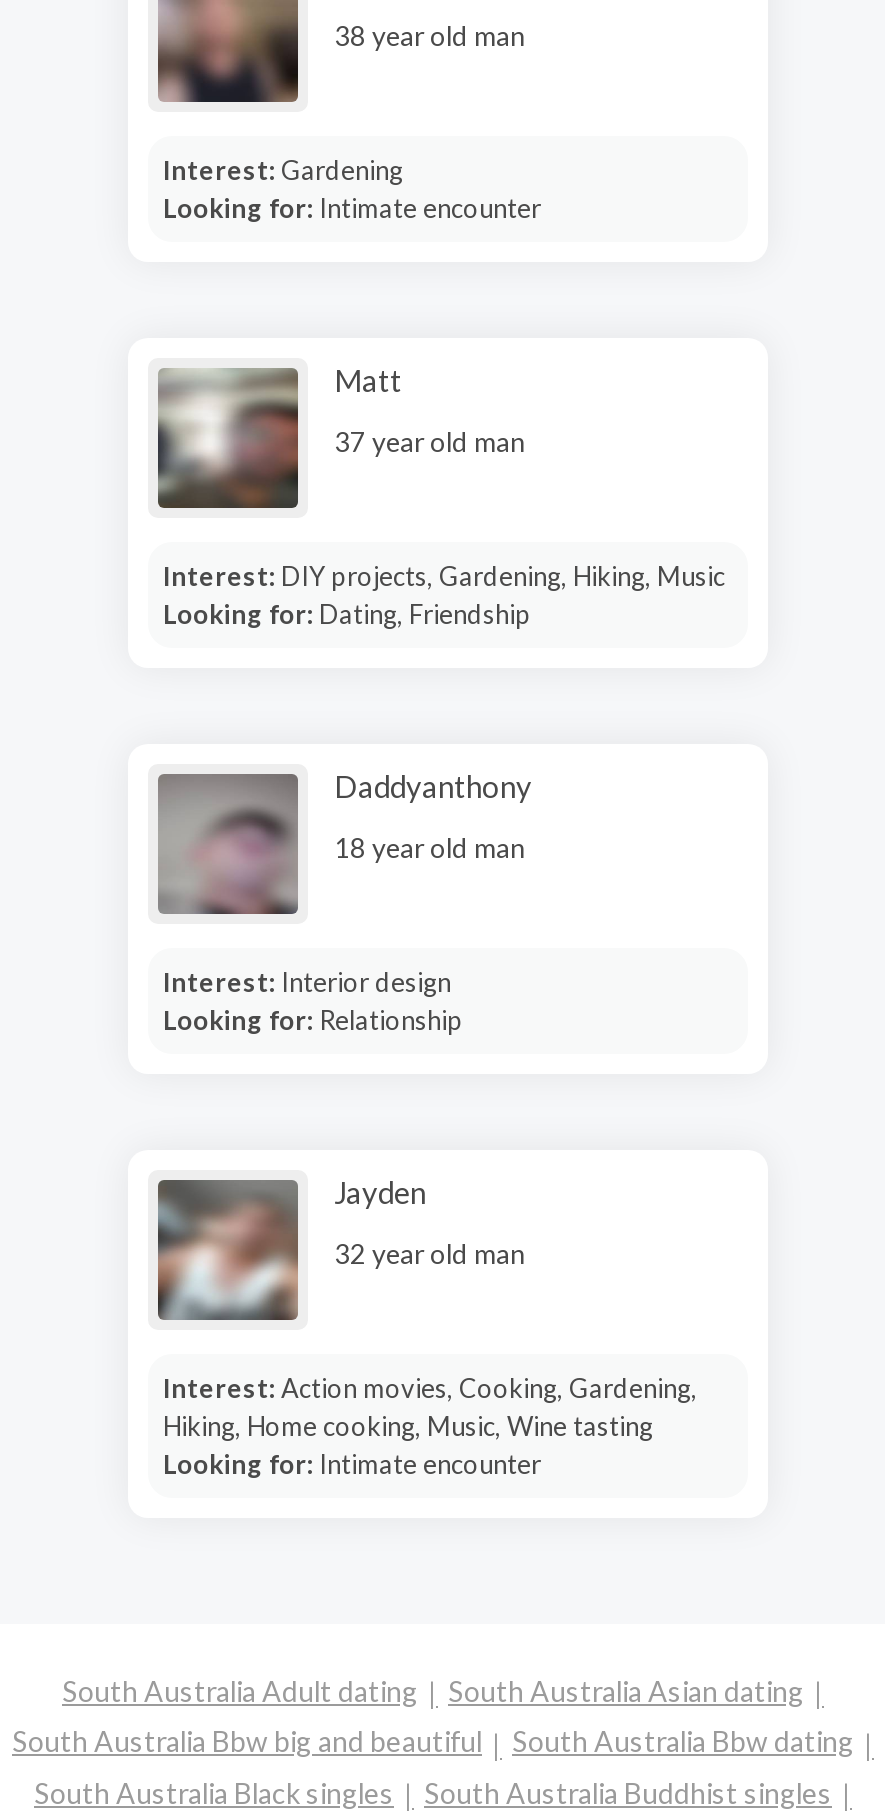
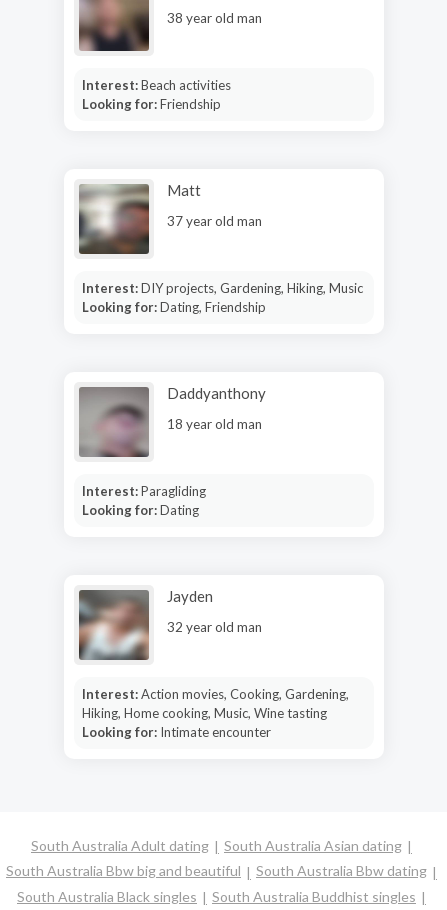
[163,153,541,223] Interest: Gardening | Looking for: Intimate encounter -> [81,76,230,111] Interest: Beach activities | Looking for: Friendship
[163,965,463,1035] Interest: Interior design | Looking for: Relationship -> [81,482,205,517] Interest: Paragliding | Looking for: Dating

